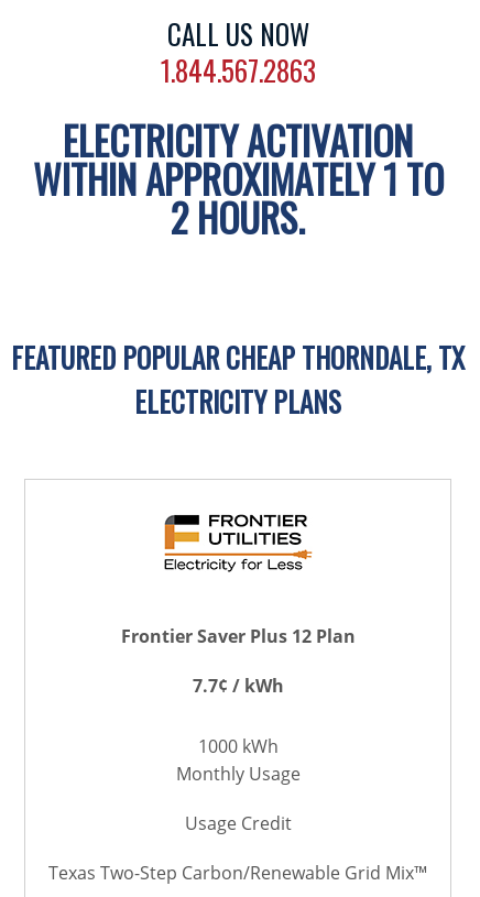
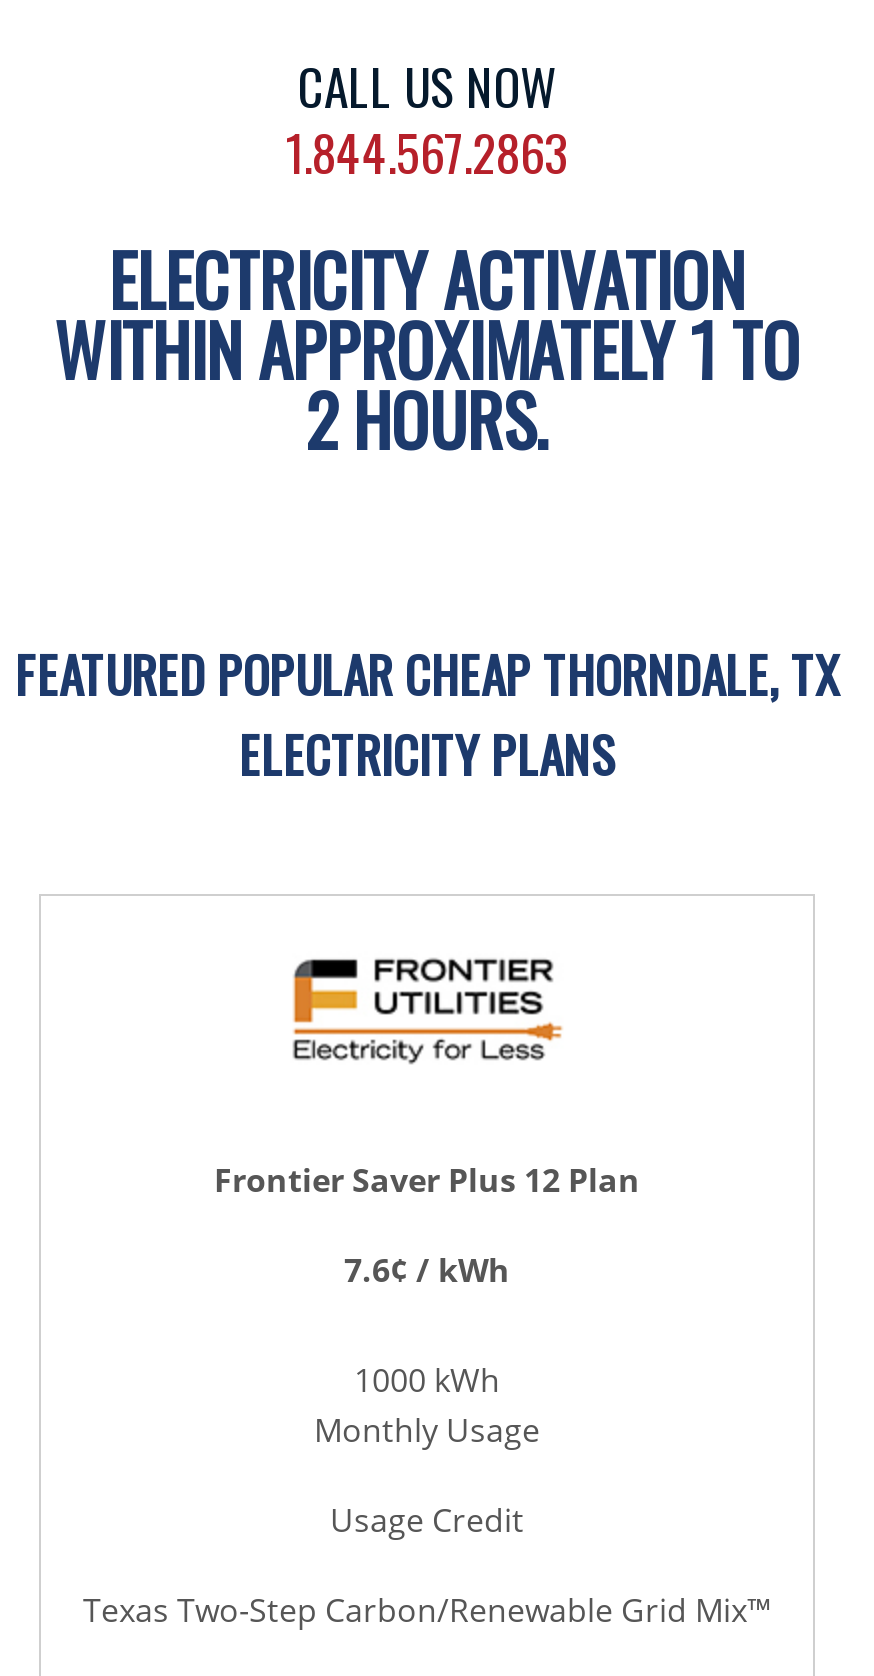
[192,673,283,698] 7.7¢ / kWh -> [344,1248,510,1292] 7.6¢ / kWh

